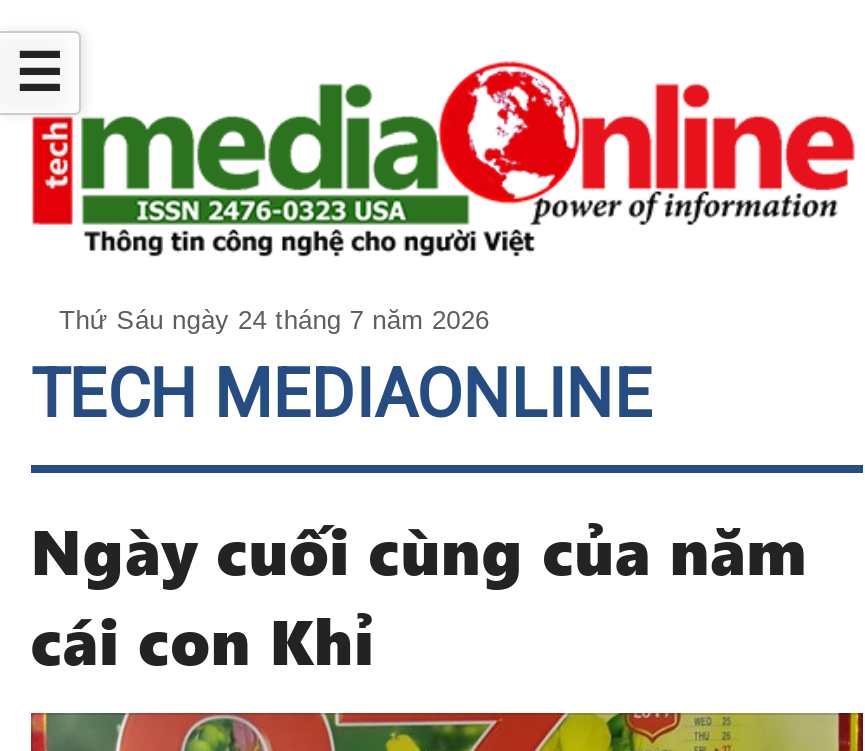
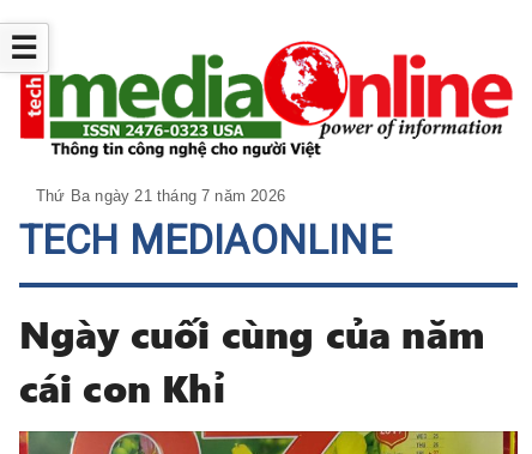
[59,305,489,335] Thứ Sáu ngày 24 tháng 7 năm 2026 -> [36,187,285,205] Thứ Ba ngày 21 tháng 7 năm 2026

